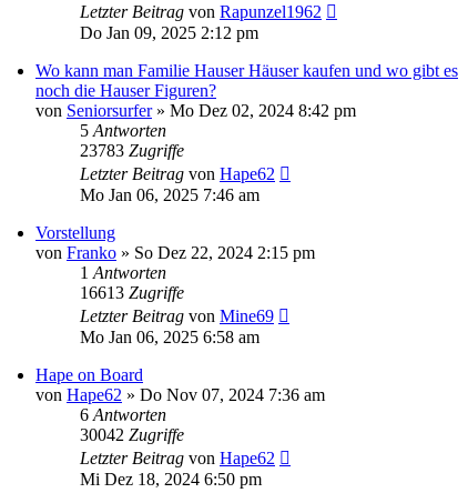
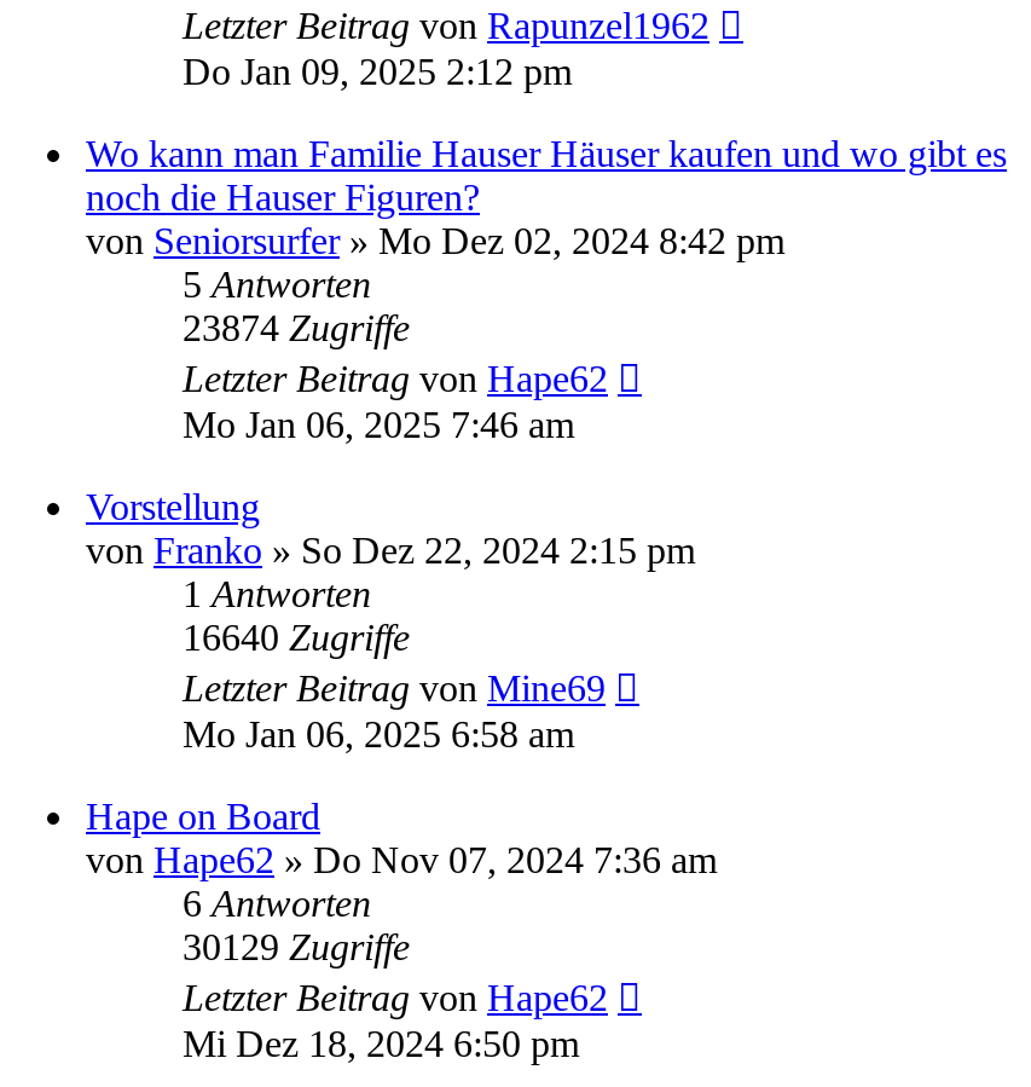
[80,141,184,160] 23783 Zugriffe -> [183,308,410,349] 23874 Zugriffe
[80,283,184,302] 16613 Zugriffe -> [183,617,410,658] 16640 Zugriffe
[80,426,184,444] 30042 Zugriffe -> [183,927,410,968] 30129 Zugriffe

